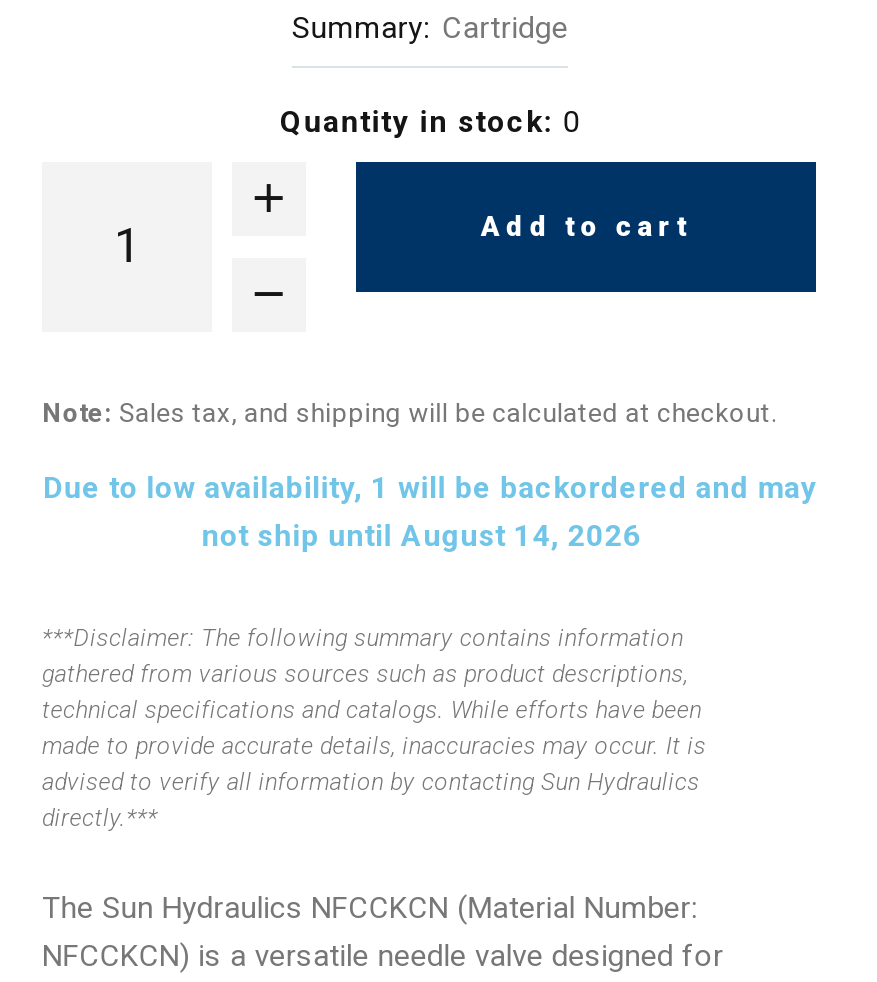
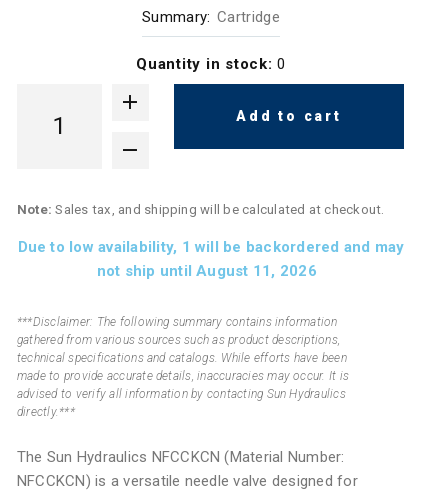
[201,518,659,554] not ship until August 14, 2026 -> [97,262,325,280] not ship until August 11, 2026

